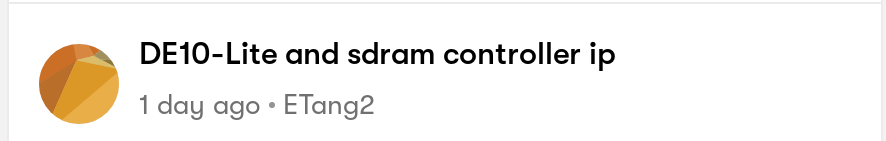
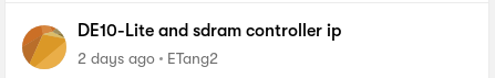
[139,88,375,120] 1 day ago ETang2 -> [78,49,218,67] 2 days ago ETang2

